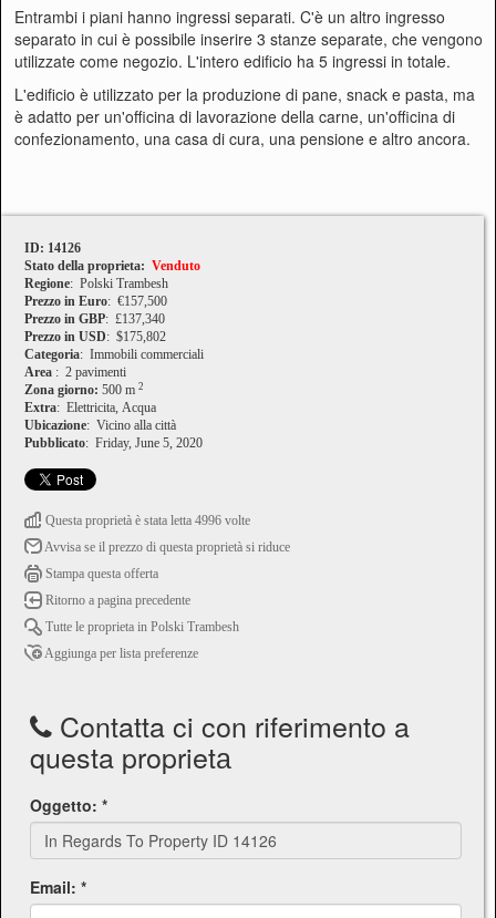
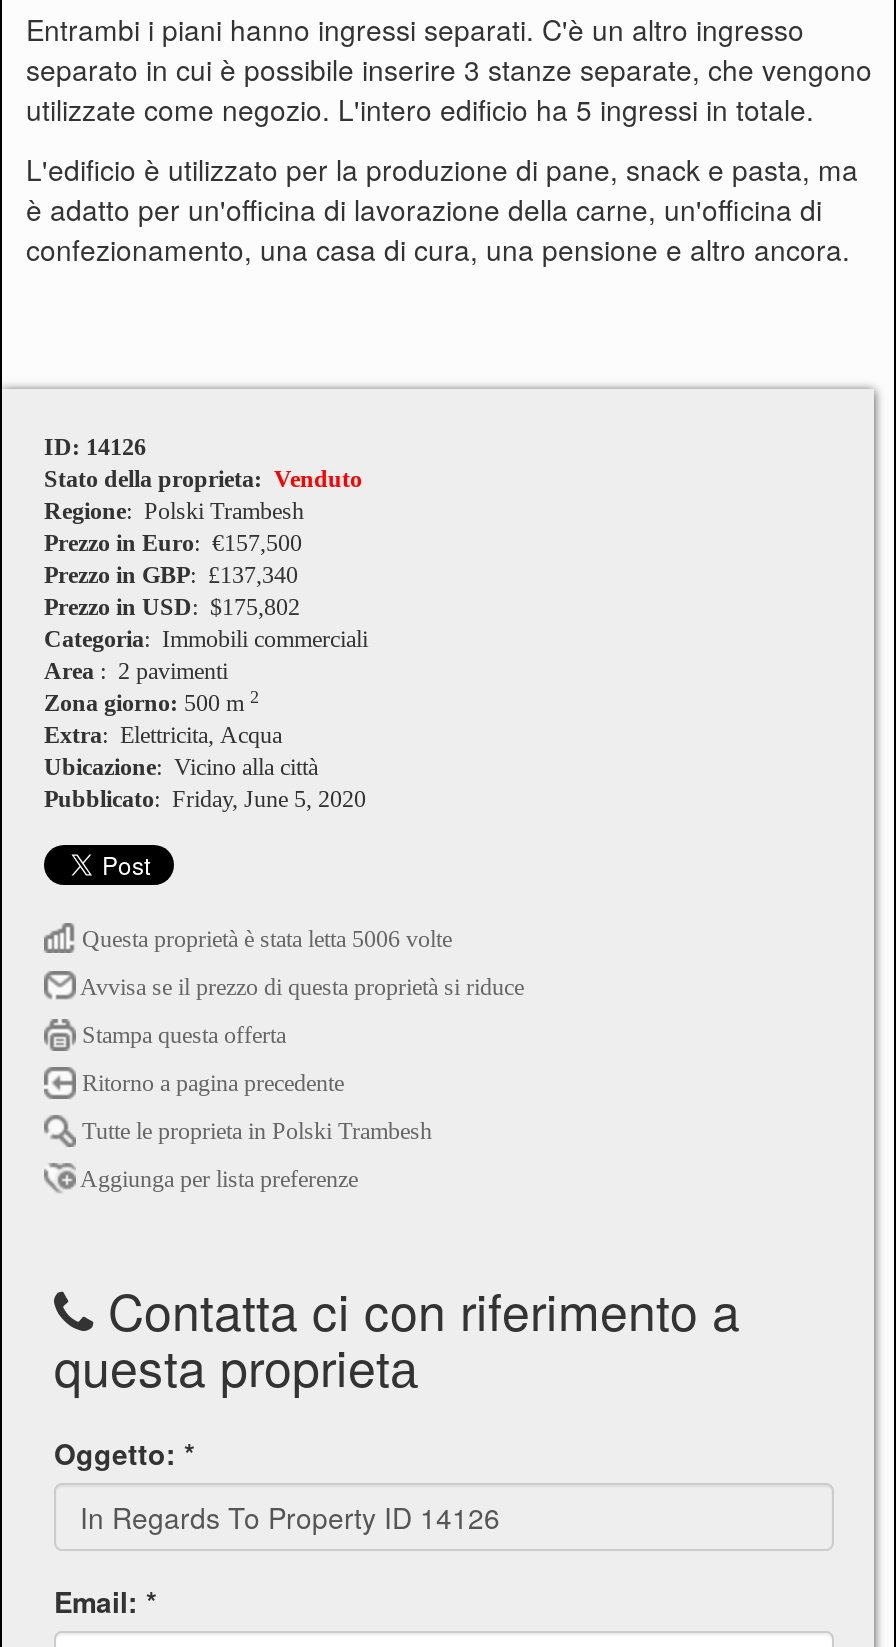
[42,513,250,528] Questa proprietà è stata letta 4996 volte -> [76,925,452,953] Questa proprietà è stata letta 5006 volte

